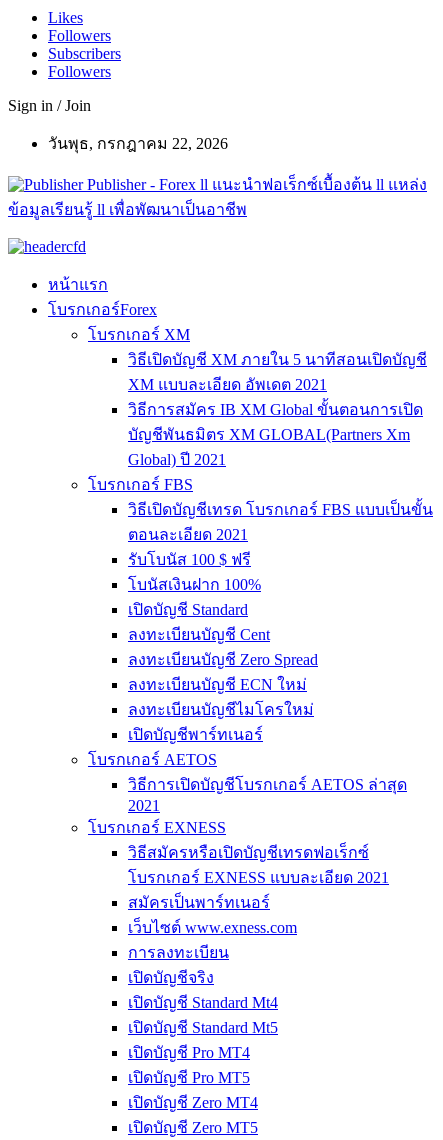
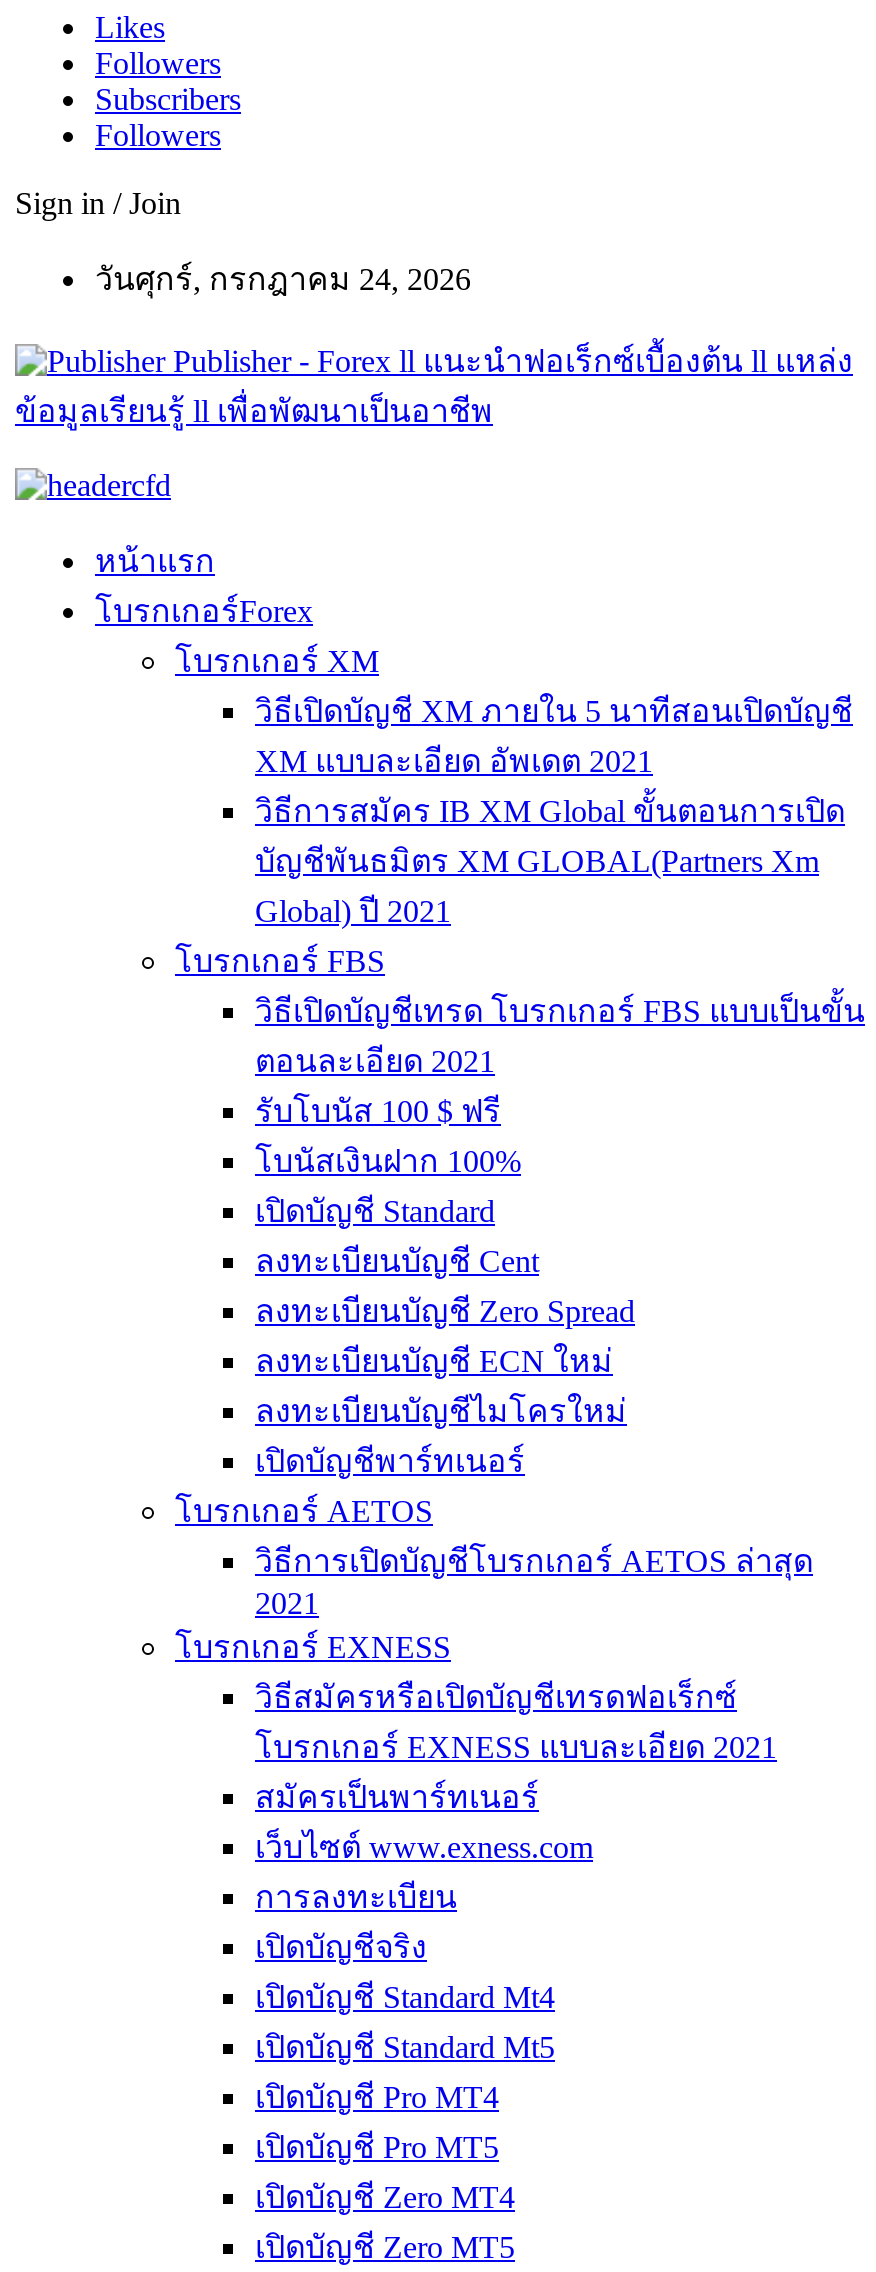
[48,135,228,152] วันพุธ, กรกฎาคม 22, 2026 -> [95,262,471,296] วันศุกร์, กรกฎาคม 24, 2026

